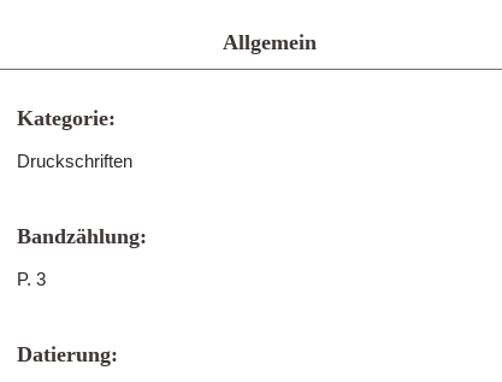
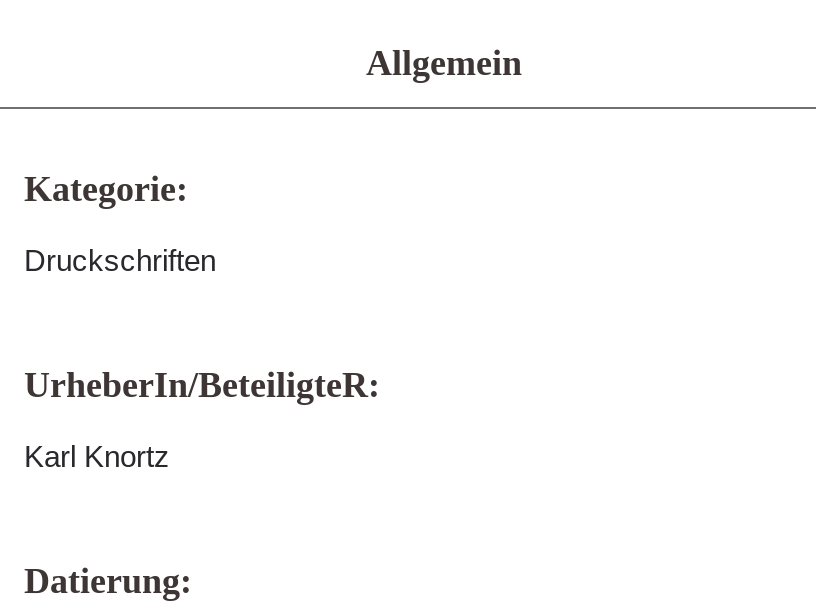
[17,224,147,248] Bandzählung: -> [24,365,380,405] UrheberIn/BeteiligteR:
[17,269,46,289] P. 3 -> [24,439,170,473] Karl Knortz

